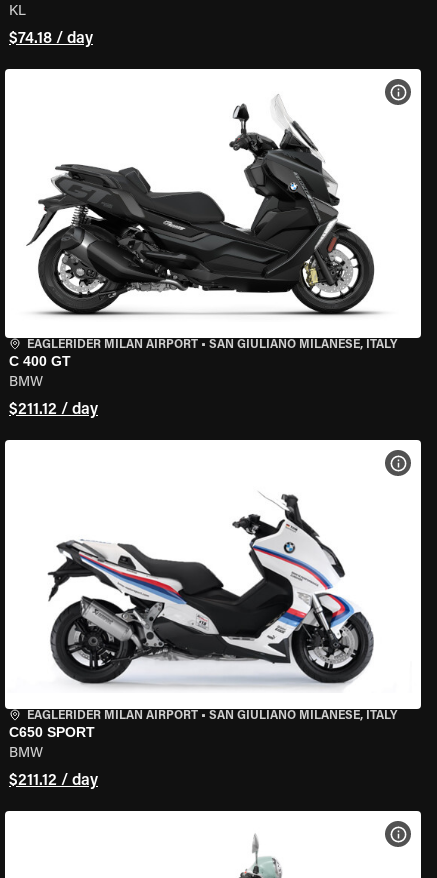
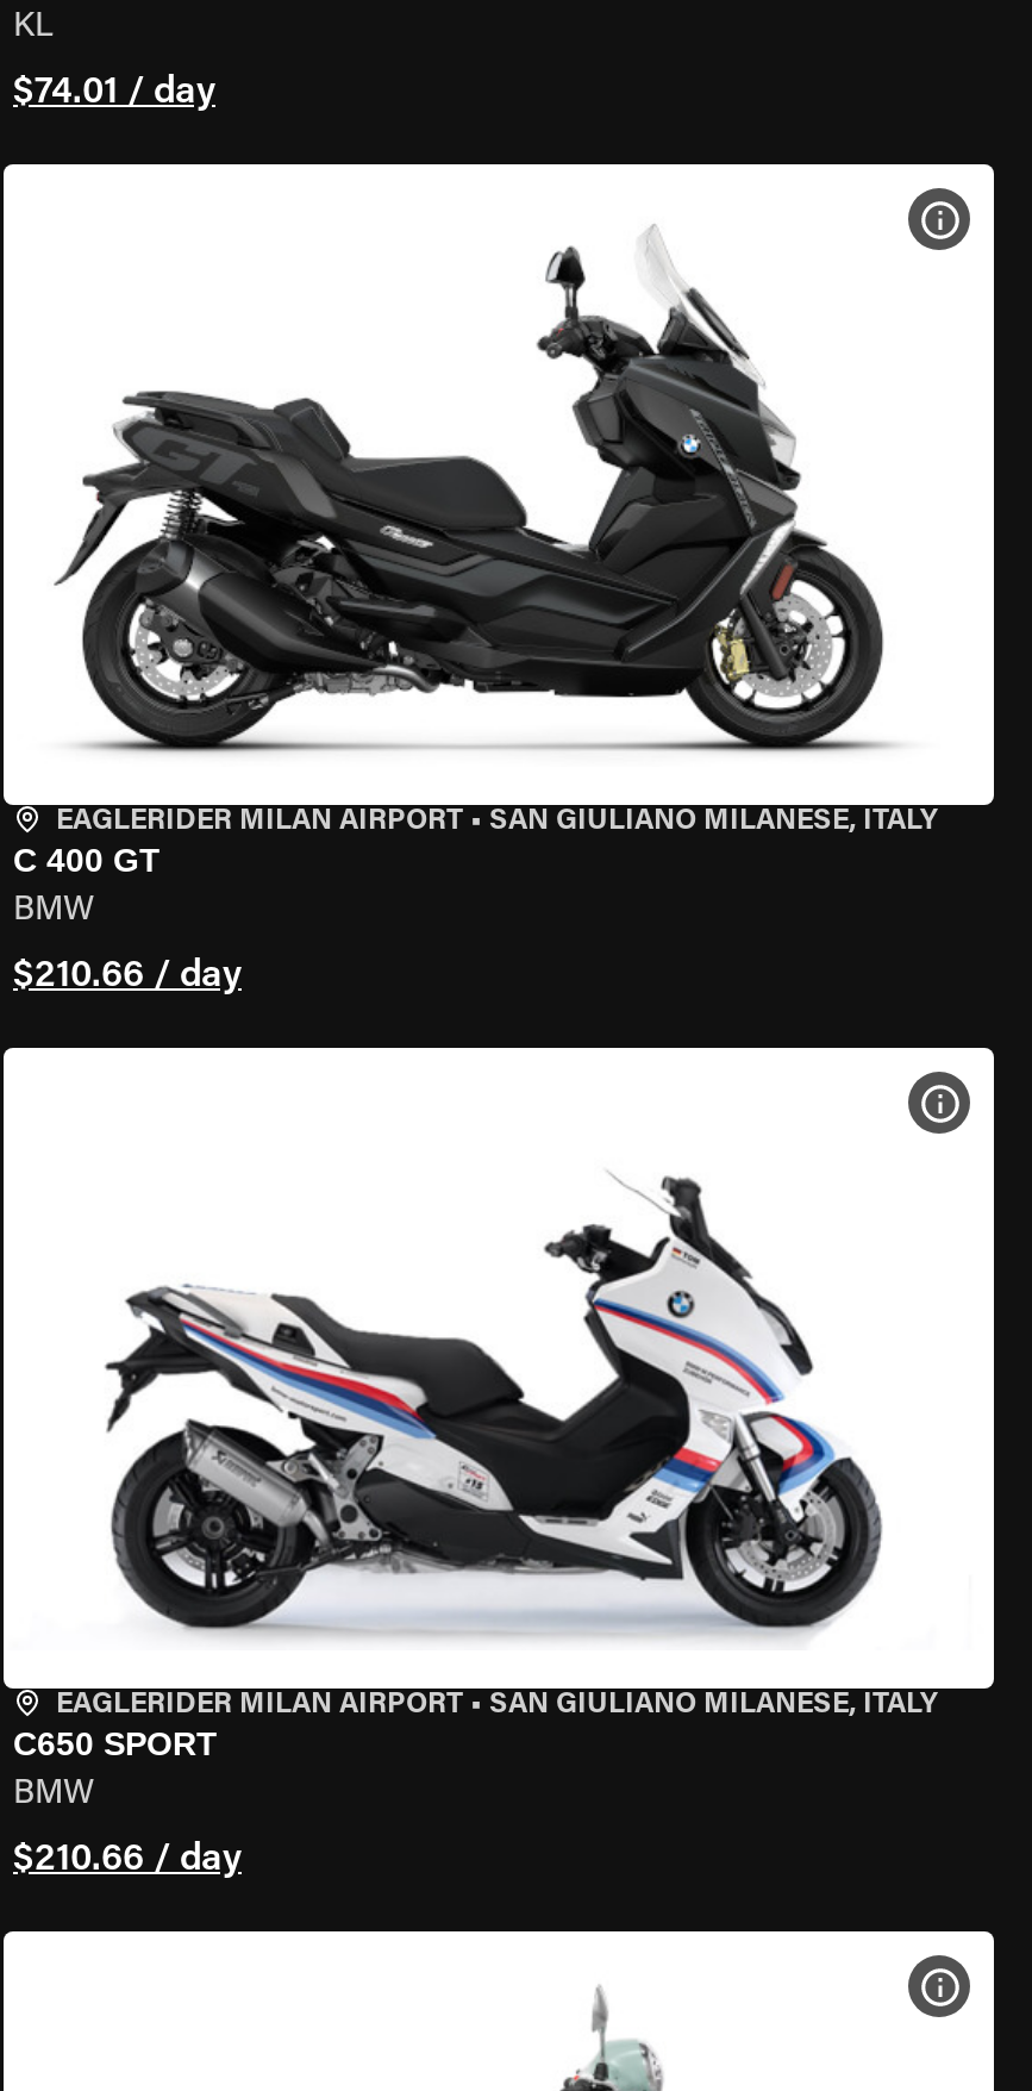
[9,31,93,47] $74.18 / day -> [13,74,215,112] $74.01 / day
[9,402,98,418] $211.12 / day -> [13,957,242,995] $210.66 / day
[9,773,98,789] $211.12 / day -> [13,1841,242,1879] $210.66 / day

